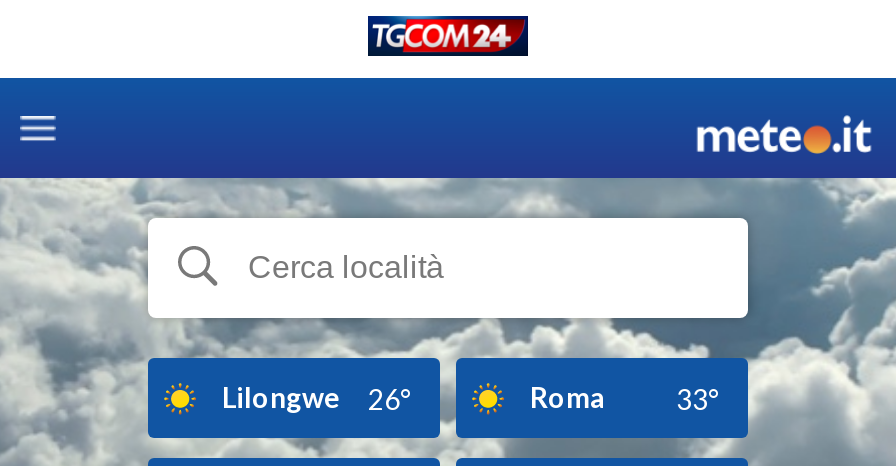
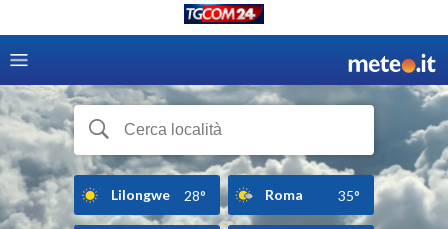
[222,379,412,415] Lilongwe 26° -> [111,185,206,203] Lilongwe 28°
[676,381,720,415] 33° -> [338,186,360,203] 35°

